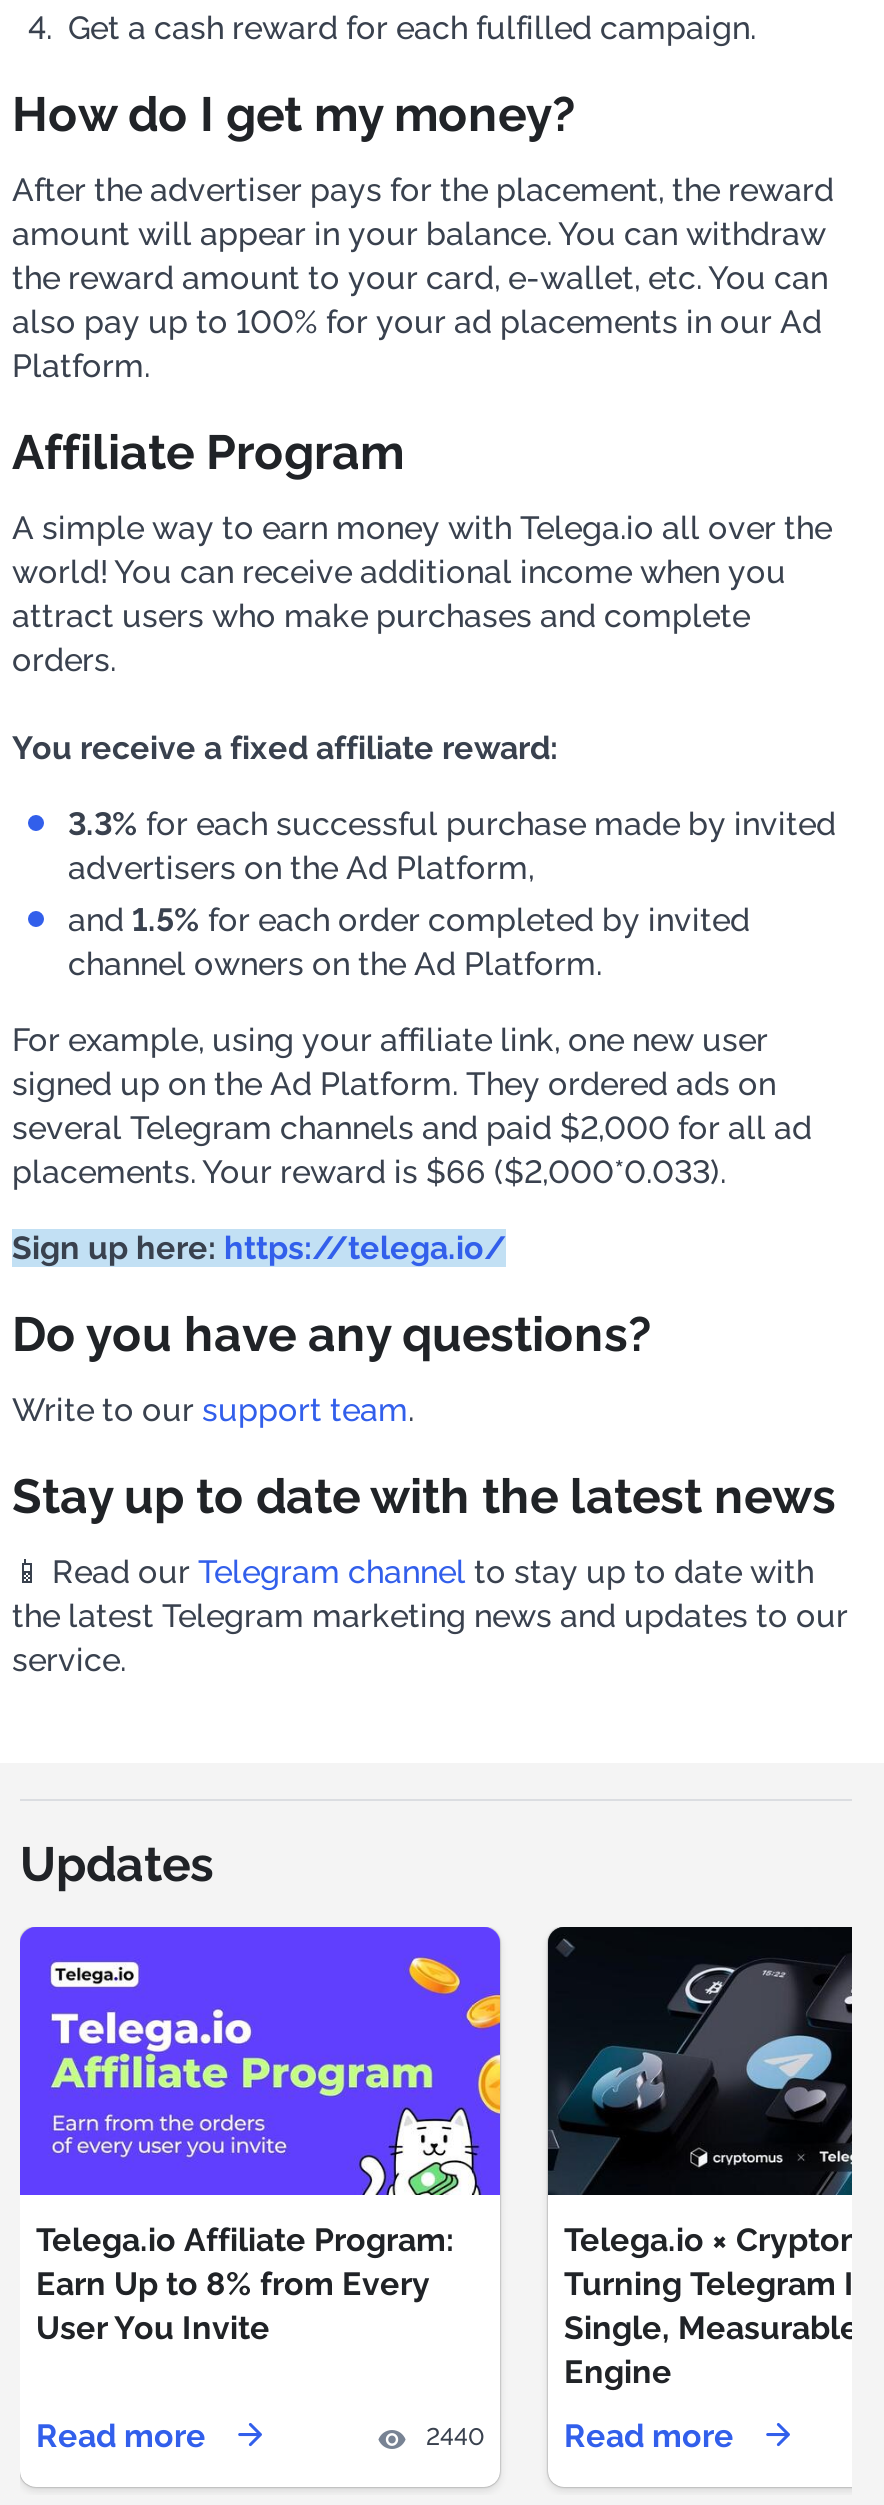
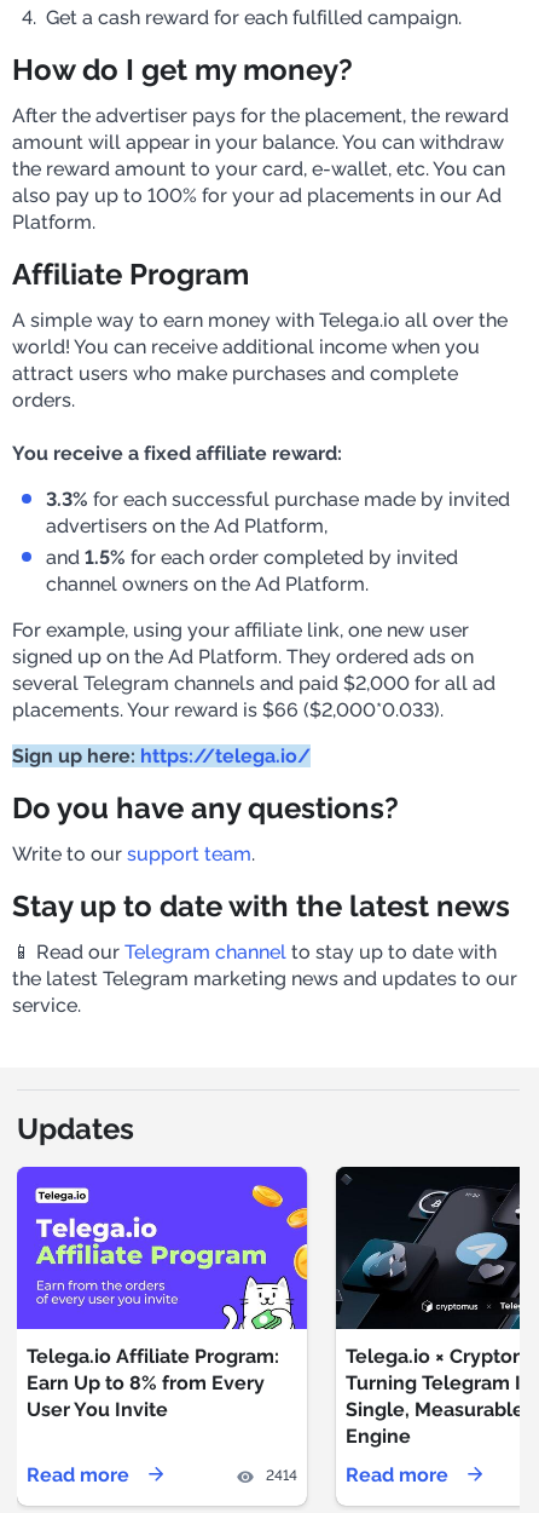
[426,2422,484,2450] 2440 -> [266,1467,297,1484] 2414

